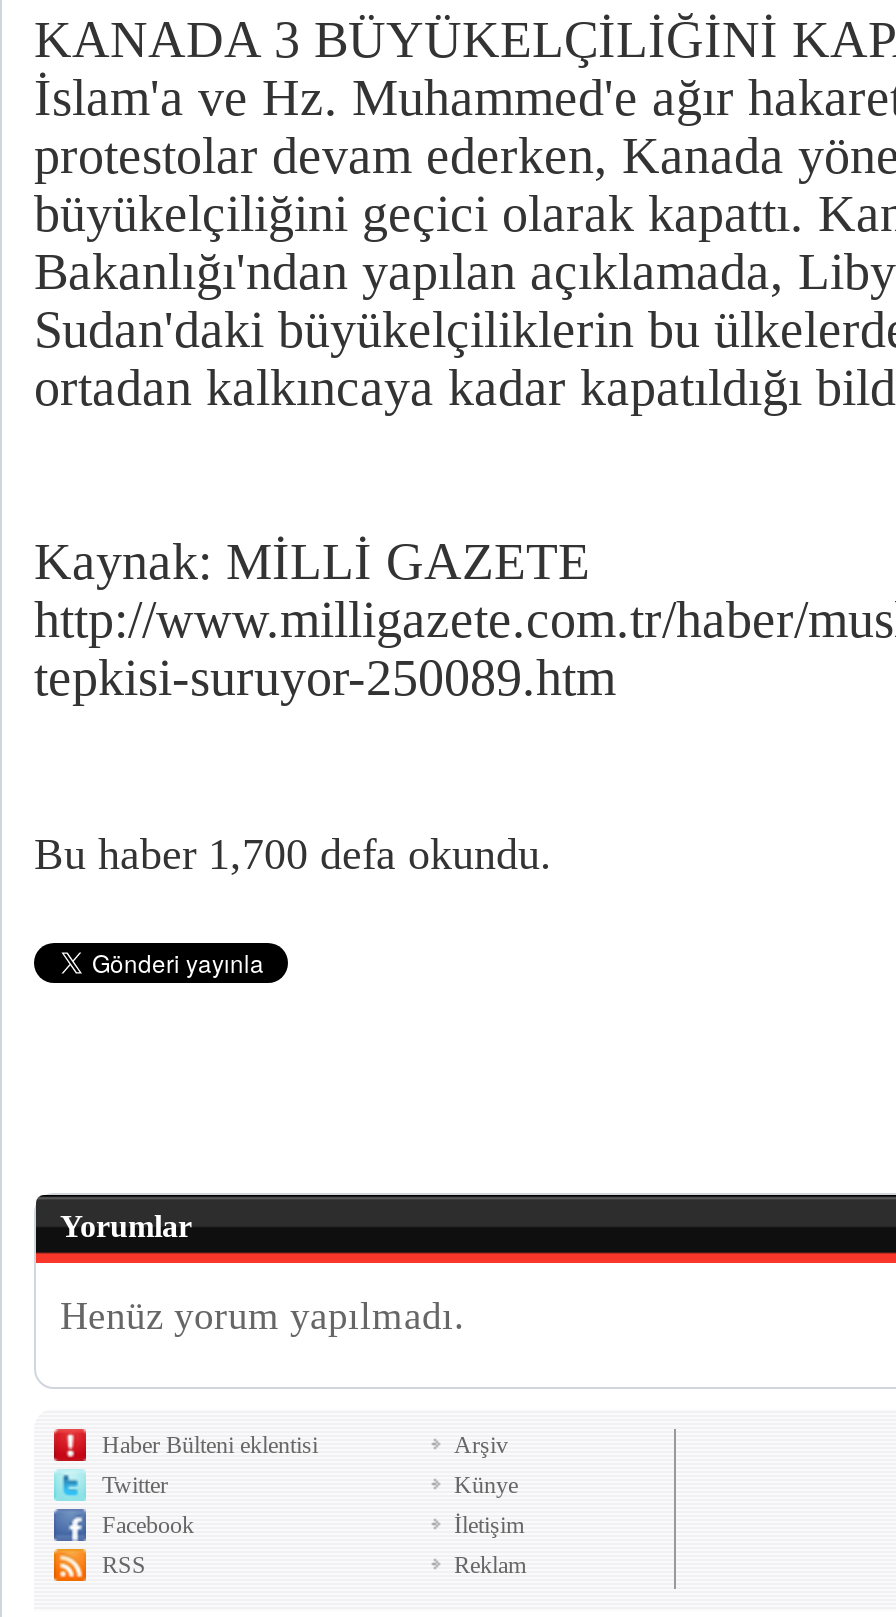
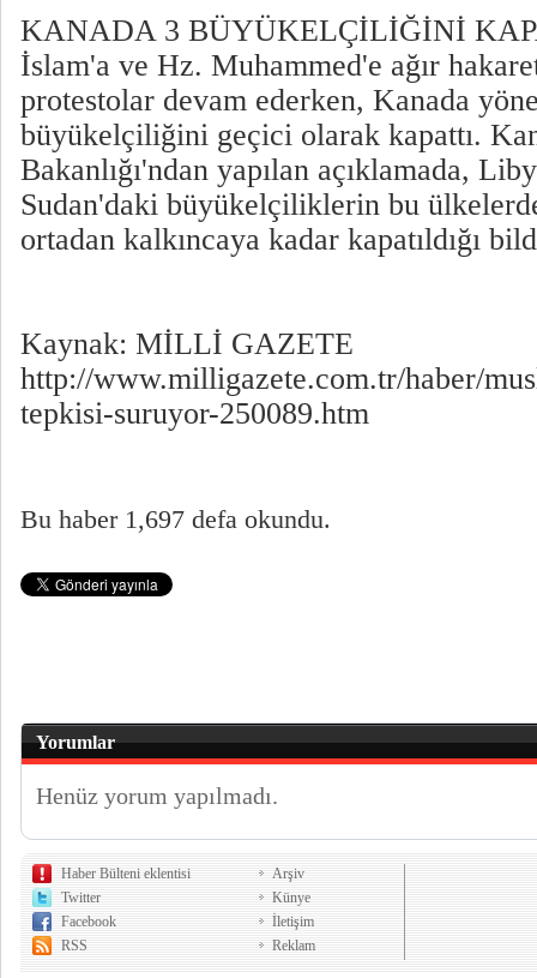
[34,831,552,879] Bu haber 1,700 defa okundu. -> [20,505,331,534] Bu haber 1,697 defa okundu.

